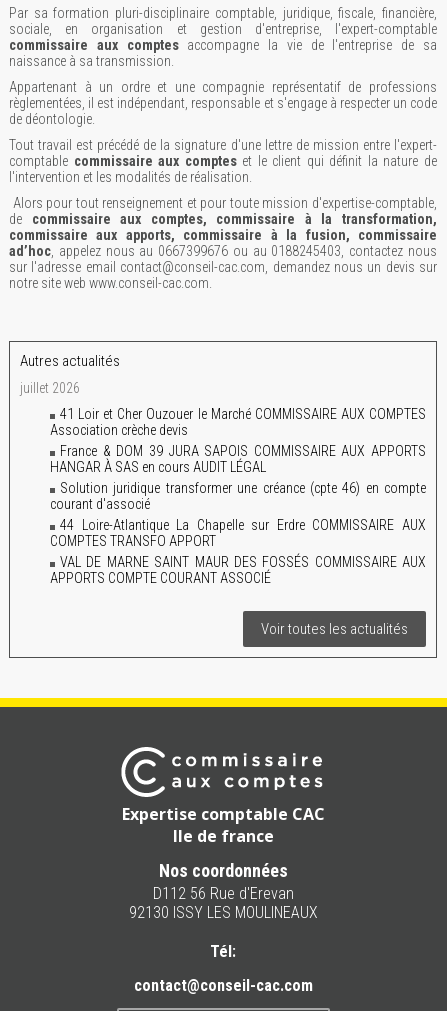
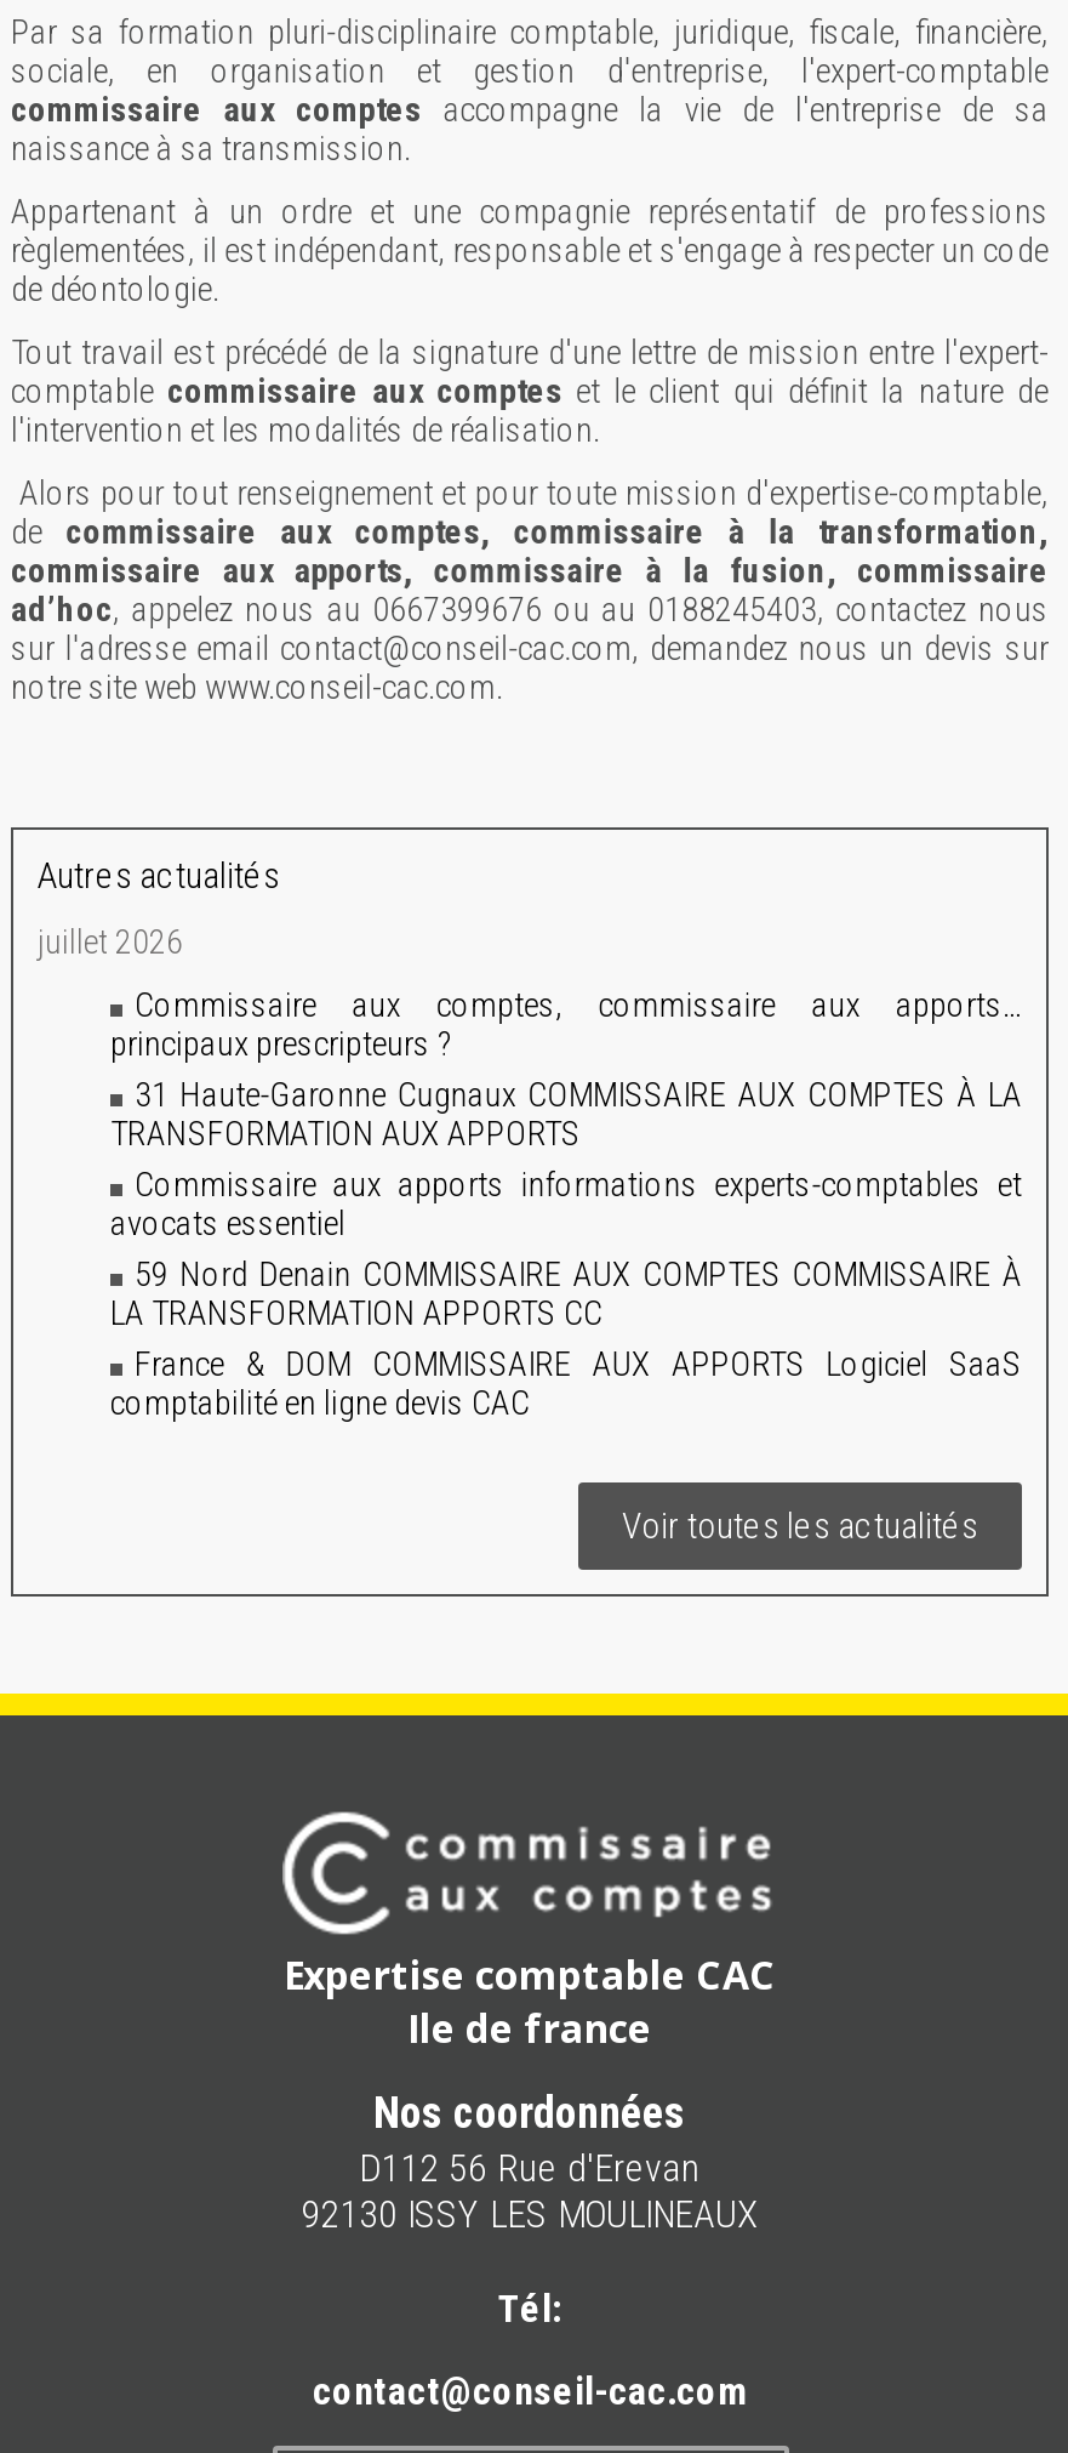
[50,406,426,586] 41 Loir et Cher Ouzouer le Marché COMMISSAIRE AUX COMPTES | Association crèche devis | France & DOM 39 JURA SAPOIS COMMISSAIRE AUX APPORTS | HANGAR À SAS en cours AUDIT LÉGAL | Solution juridique transformer une créance (cpte 46) en compte | courant d'associé | 44 Loire-Atlantique La Chapelle sur Erdre COMMISSAIRE AUX | COMPTES TRANSFO APPORT | VAL DE MARNE SAINT MAUR DES FOSSÉS COMMISSAIRE AUX | APPORTS COMPTE COURANT ASSOCIÉ -> [110,985,1022,1422] Commissaire aux comptes, commissaire aux apports… | principaux prescripteurs ? | 31 Haute-Garonne Cugnaux COMMISSAIRE AUX COMPTES À LA | TRANSFORMATION AUX APPORTS | Commissaire aux apports informations experts-comptables et | avocats essentiel | 59 Nord Denain COMMISSAIRE AUX COMPTES COMMISSAIRE À | LA TRANSFORMATION APPORTS CC | France & DOM COMMISSAIRE AUX APPORTS Logiciel SaaS | comptabilité en ligne devis CAC

